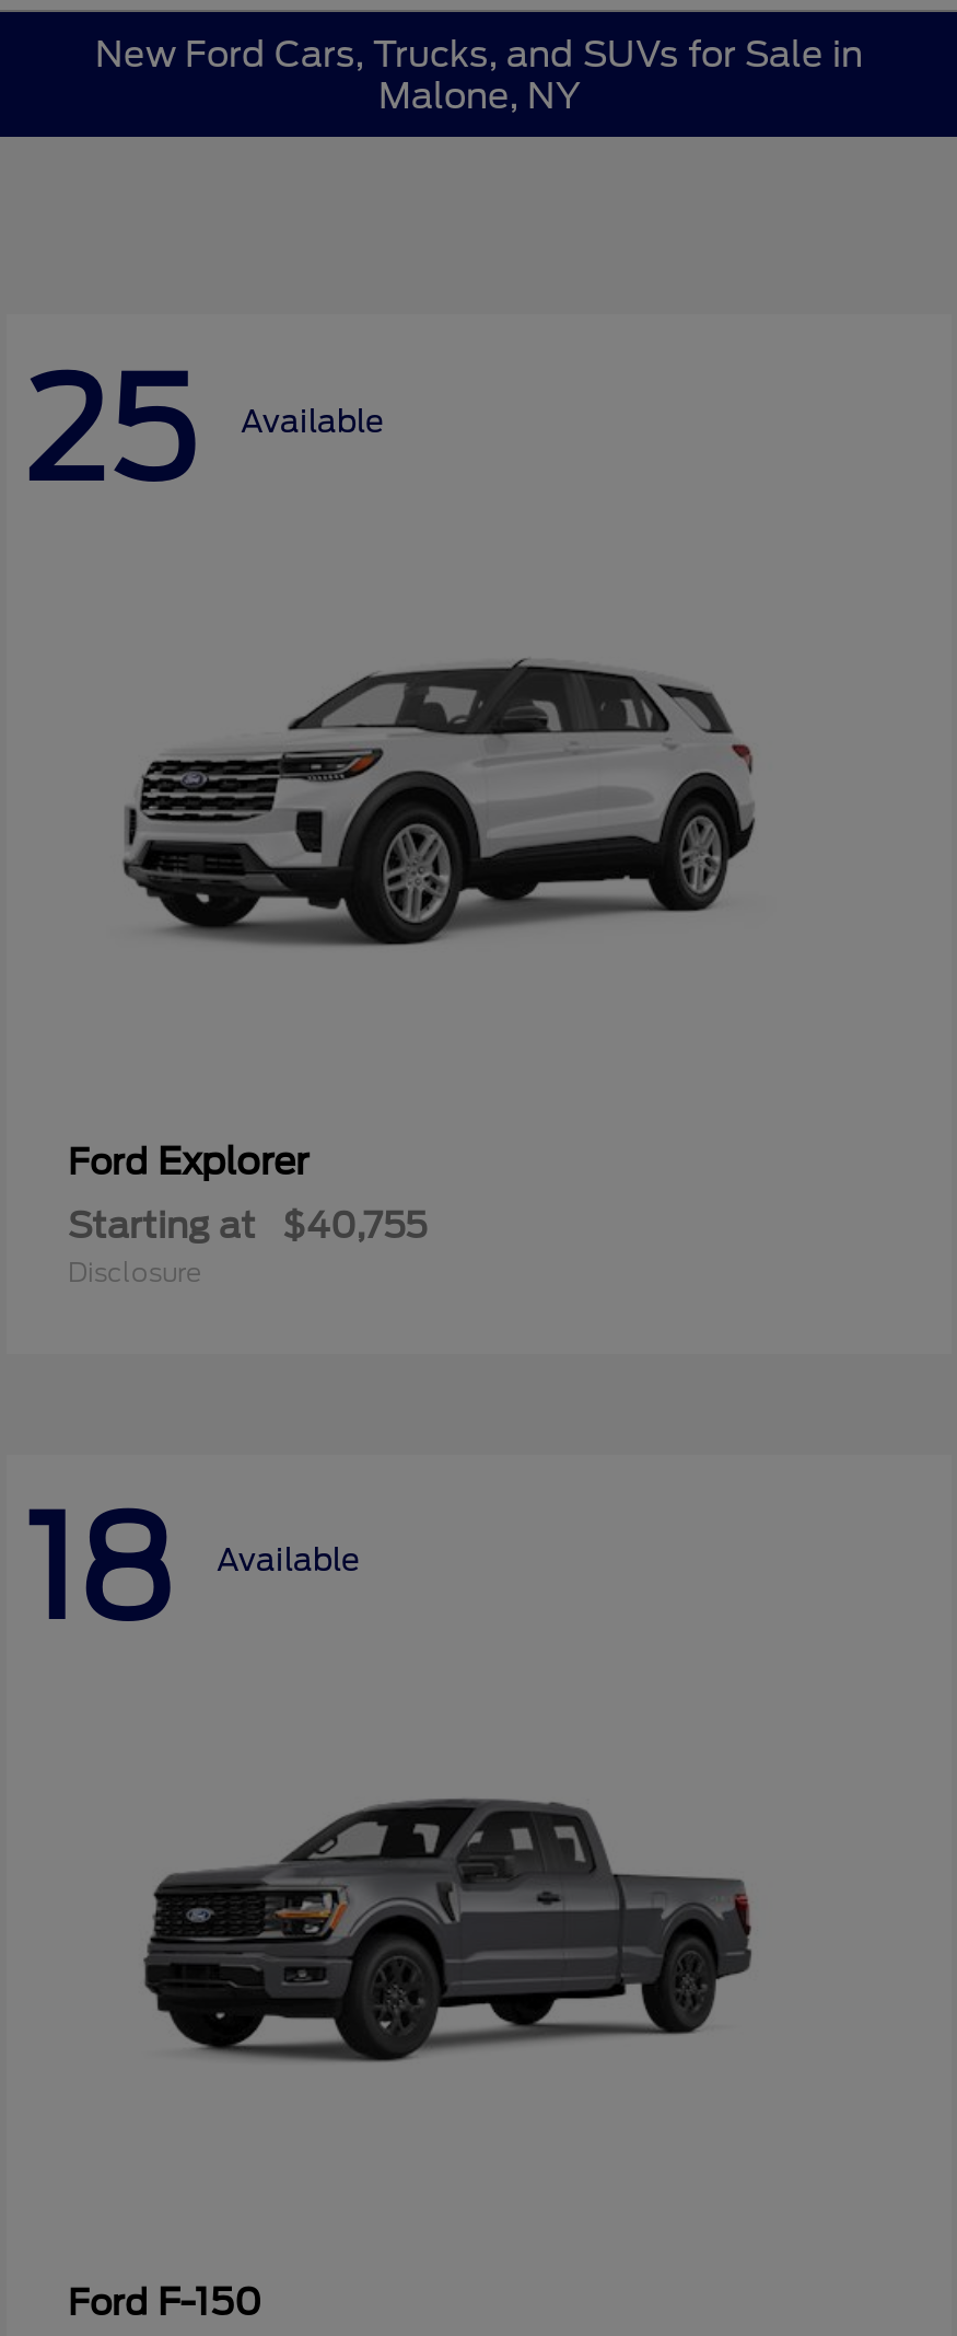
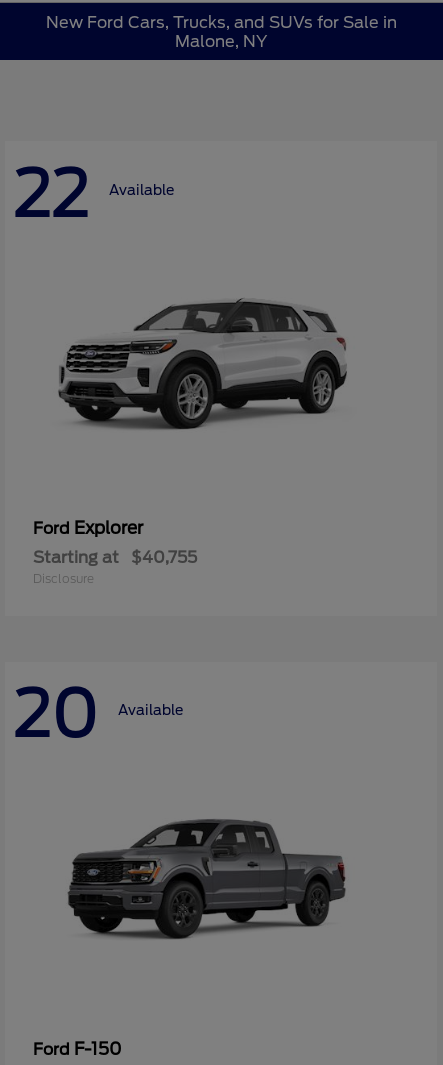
[24,346,383,513] 25 Available -> [13,156,174,232] 22 Available
[24,1487,359,1653] 18 Available -> [13,676,183,752] 20 Available

